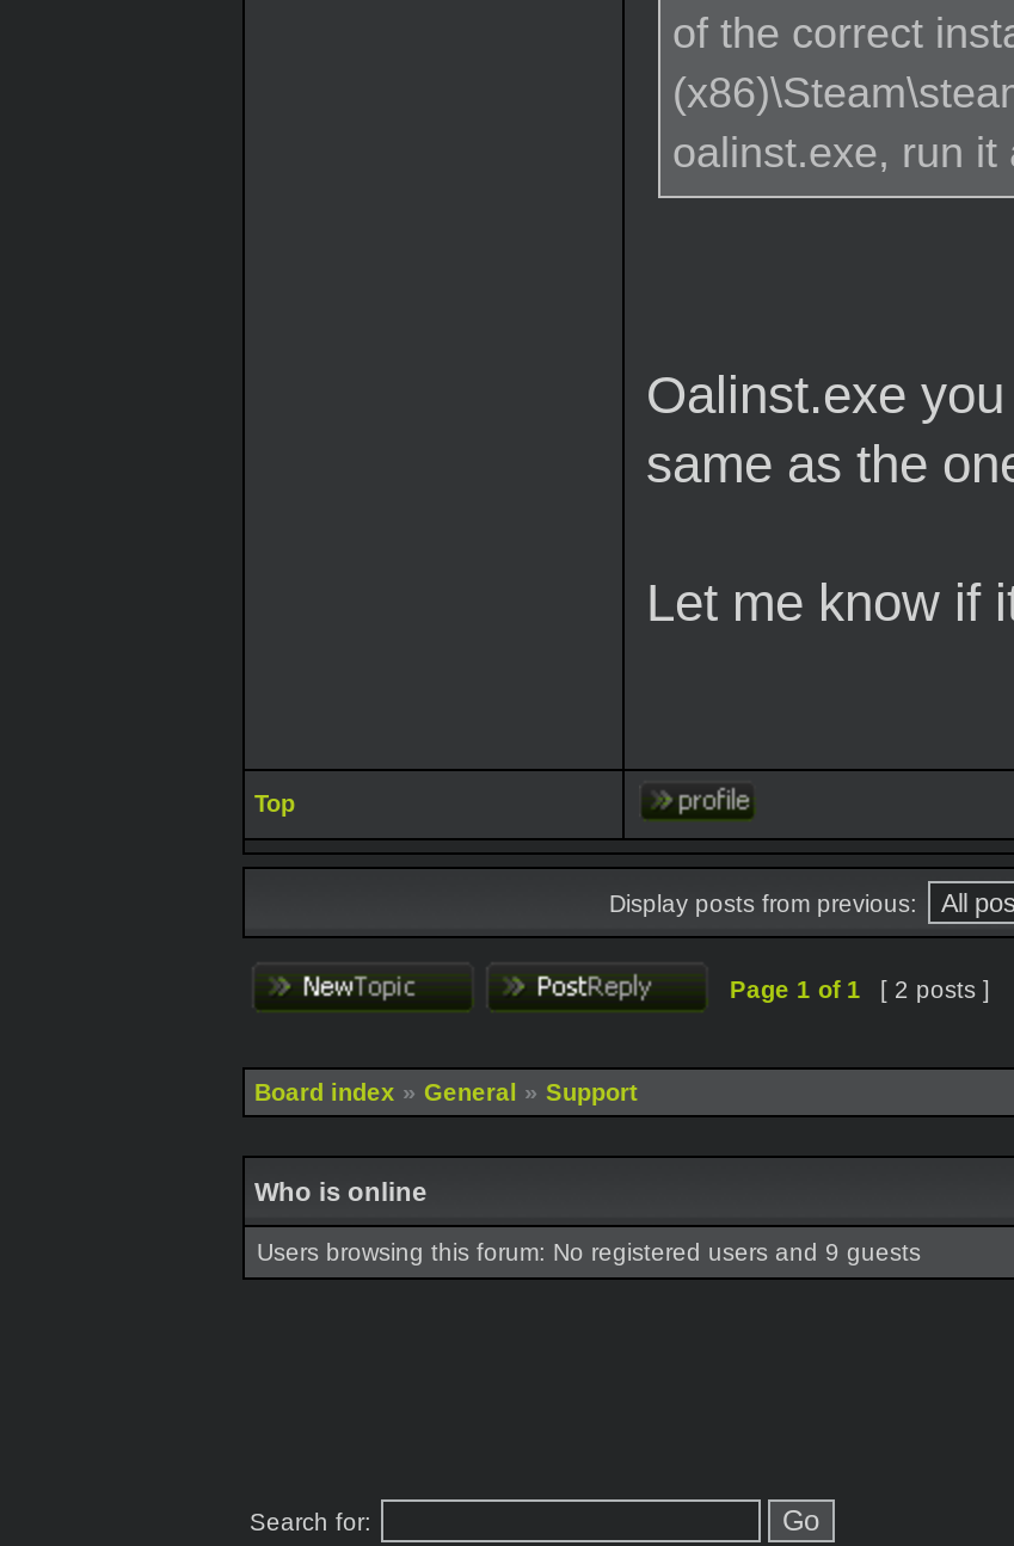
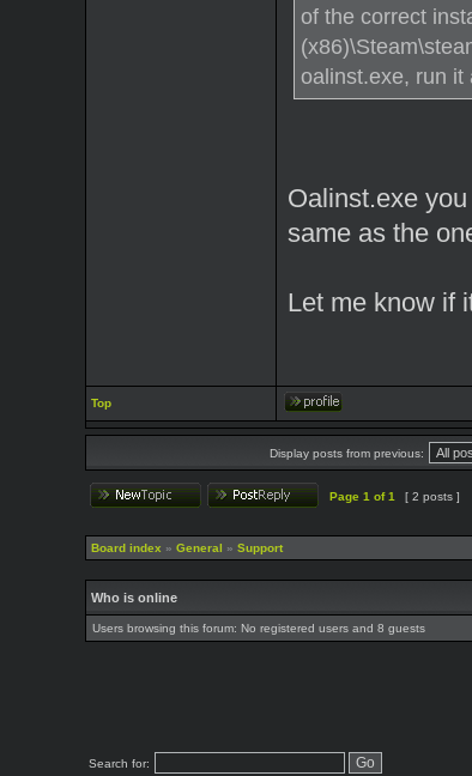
[257,1239,921,1265] Users browsing this forum: No registered users and 9 guests -> [92,622,425,635] Users browsing this forum: No registered users and 8 guests

